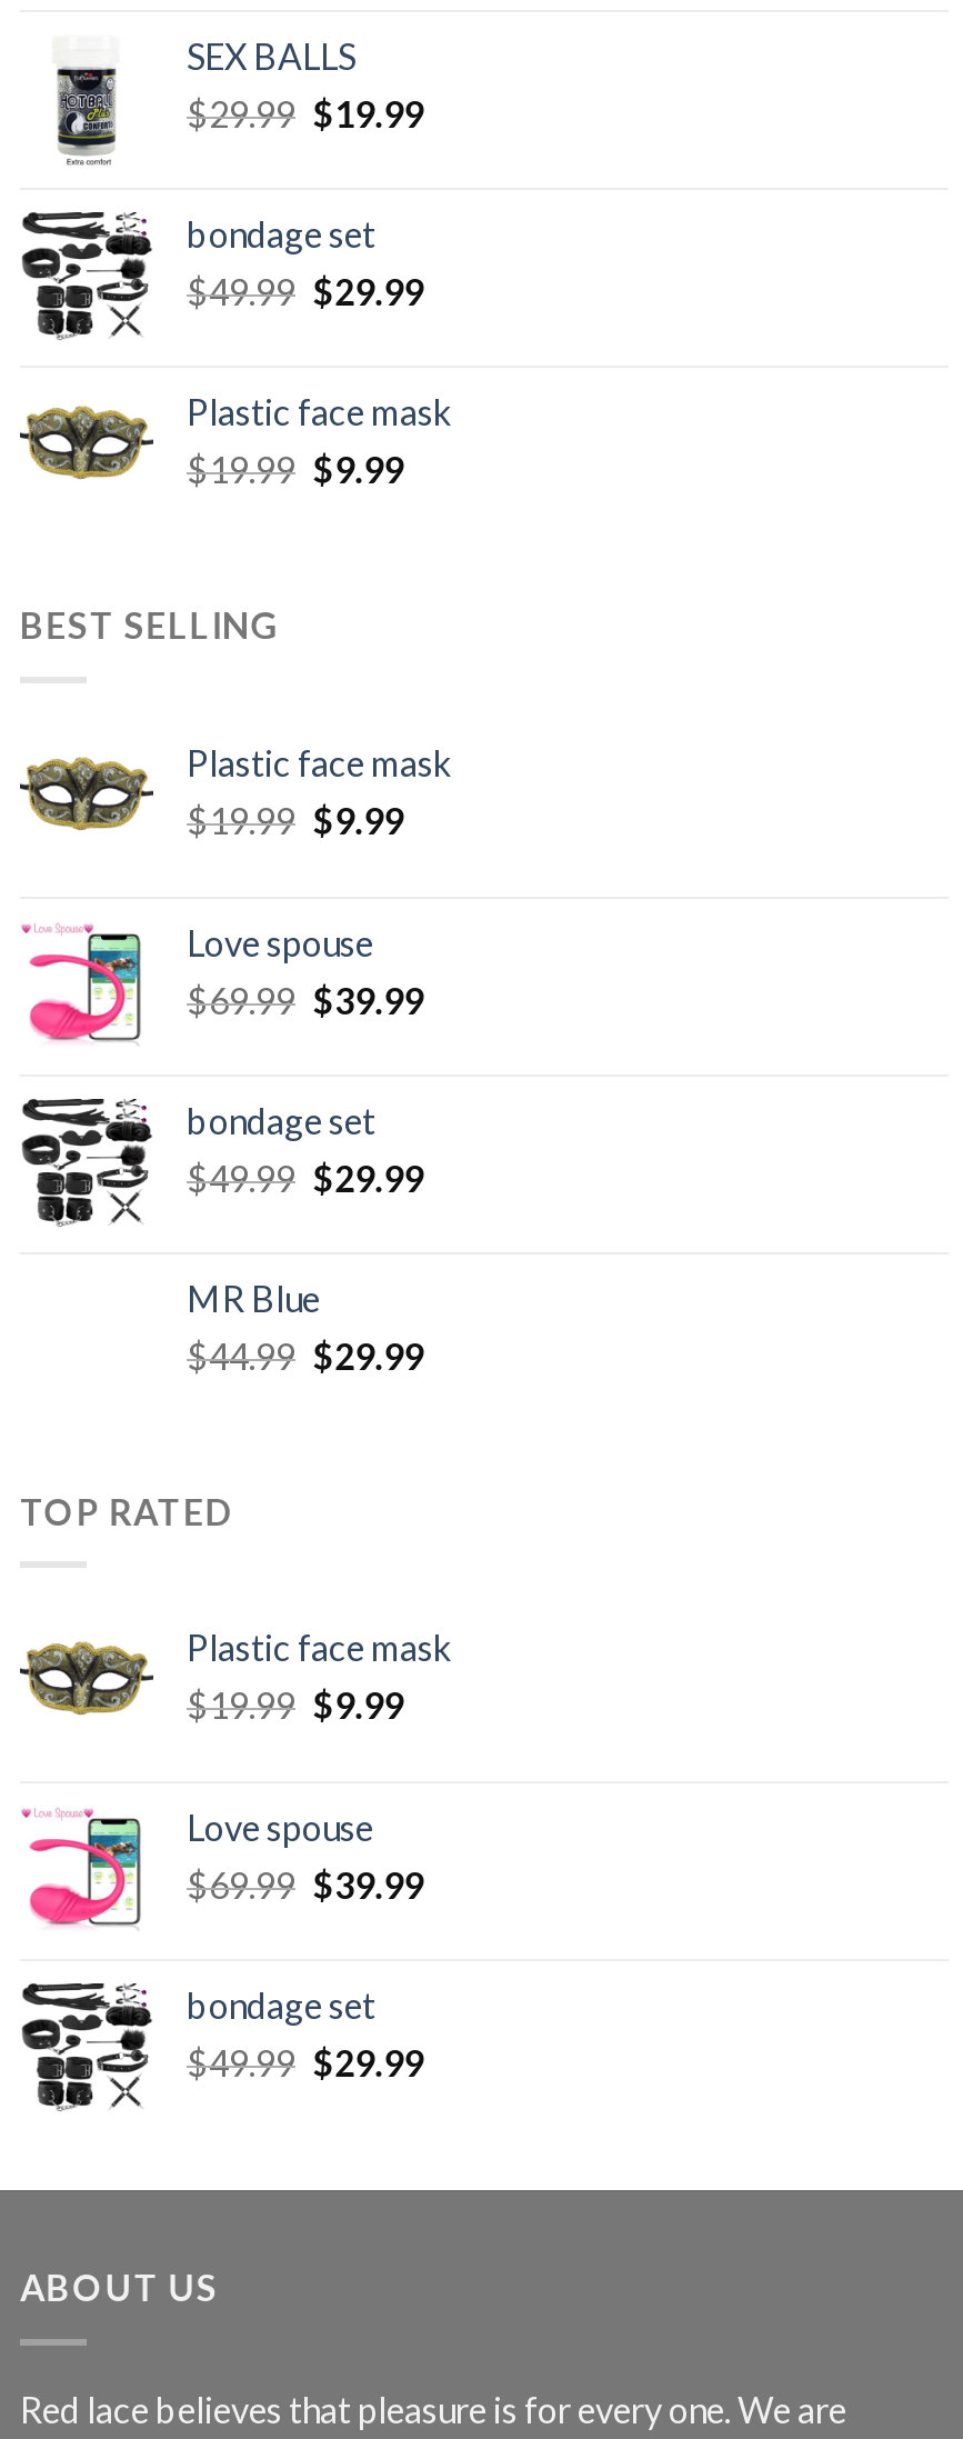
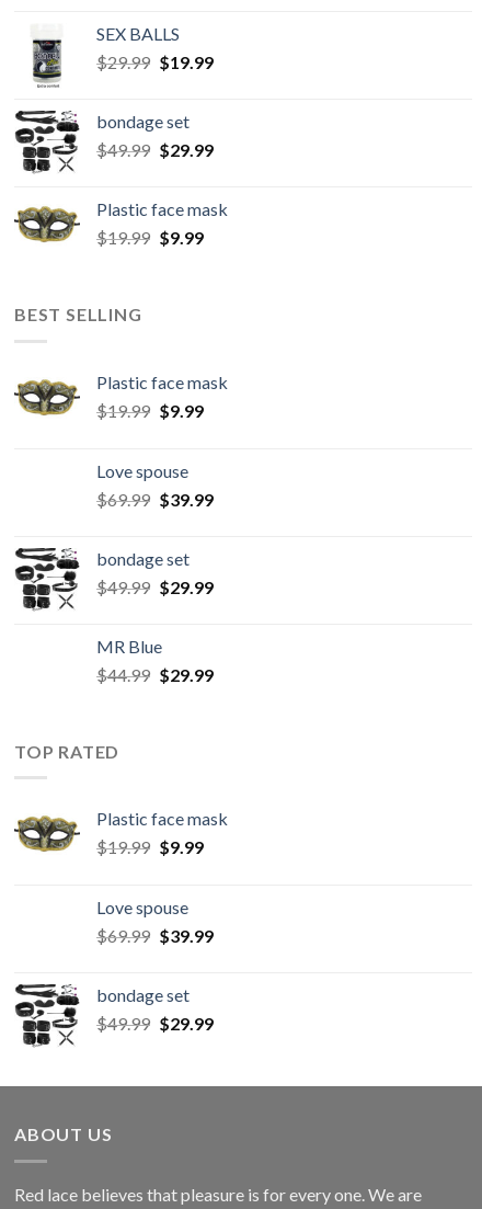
[20,923,142,1043] [image] -> none
[20,1808,142,1928] [image] -> none

